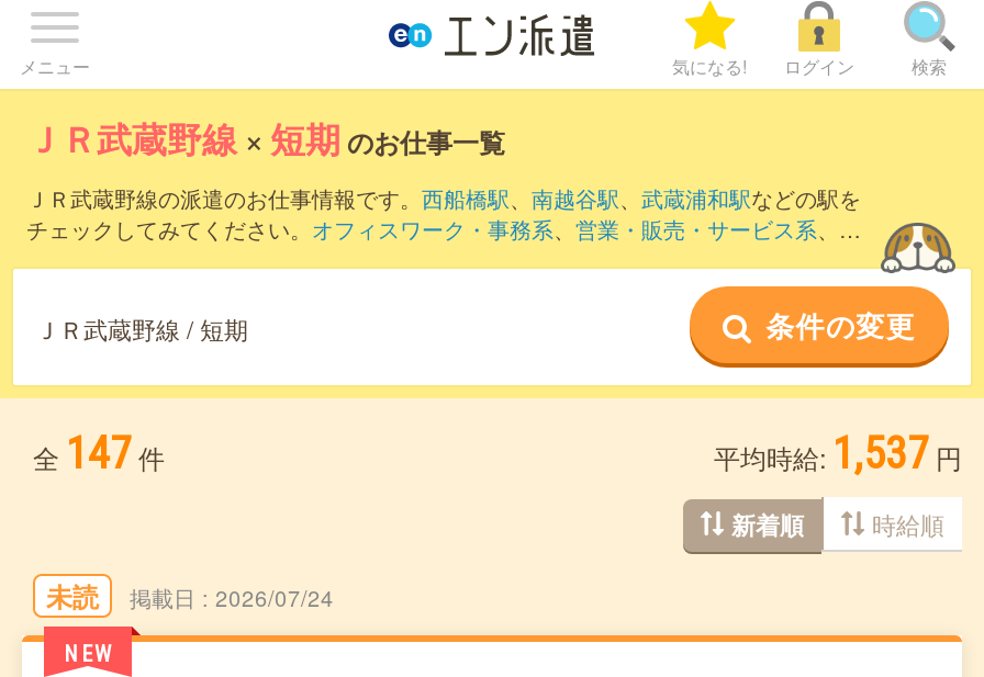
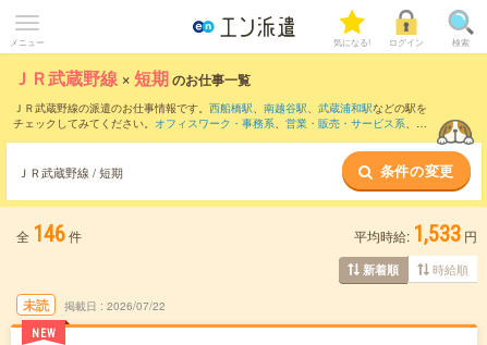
[33,427,165,479] 全 147 件 -> [16,221,82,247] 全 146 件
[714,427,962,479] 平均時給: 1,537 円 -> [354,221,477,247] 平均時給: 1,533 円
[215,583,334,613] 2026/07/24 -> [107,298,166,313] 2026/07/22

